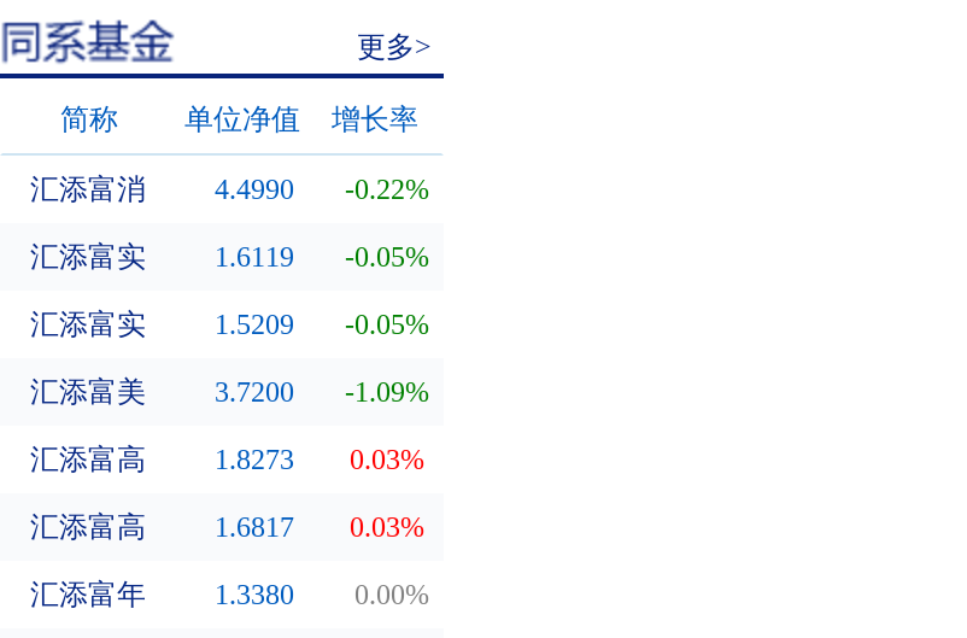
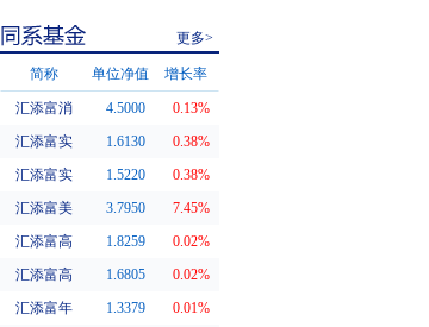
[215,172,294,206] 4.4990 -> [106,100,145,117] 4.5000
[345,172,429,206] -0.22% -> [173,100,210,117] 0.13%
[215,240,294,274] 1.6119 -> [106,133,145,150] 1.6130
[345,240,429,274] -0.05% -> [173,133,210,150] 0.38%
[215,308,294,341] 1.5209 -> [106,166,145,183] 1.5220
[345,308,429,341] -0.05% -> [173,166,210,183] 0.38%
[215,375,294,409] 3.7200 -> [106,200,145,216] 3.7950
[345,375,429,409] -1.09% -> [173,200,210,216] 7.45%
[215,443,294,476] 1.8273 -> [106,233,145,250] 1.8259
[350,443,424,476] 0.03% -> [173,233,210,250] 0.02%
[215,510,294,544] 1.6817 -> [106,266,145,283] 1.6805
[350,510,424,544] 0.03% -> [173,266,210,283] 0.02%
[215,578,294,611] 1.3380 -> [106,300,145,316] 1.3379
[354,578,429,611] 0.00% -> [173,300,210,316] 0.01%

